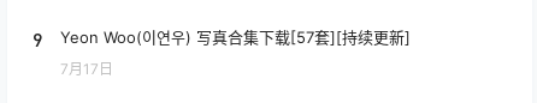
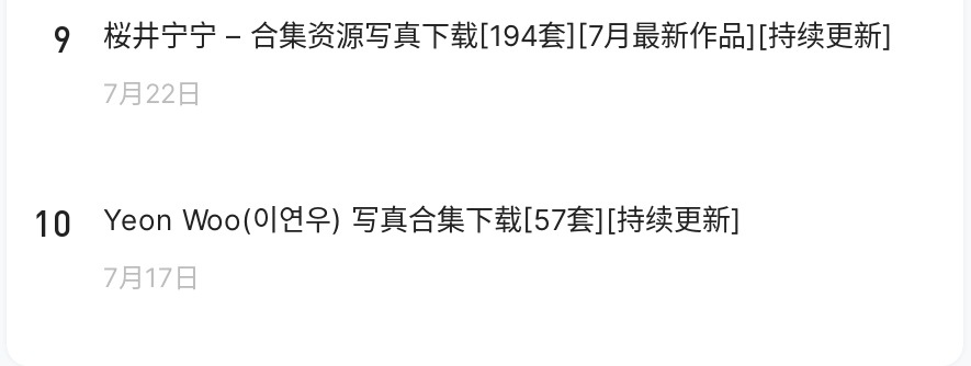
none -> [33,16,893,242] 桜井宁宁 – 合集资源写真下载[194套][7月最新作品][持续更新] | 7月22日 | 10

